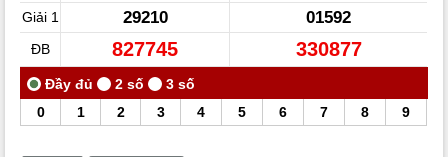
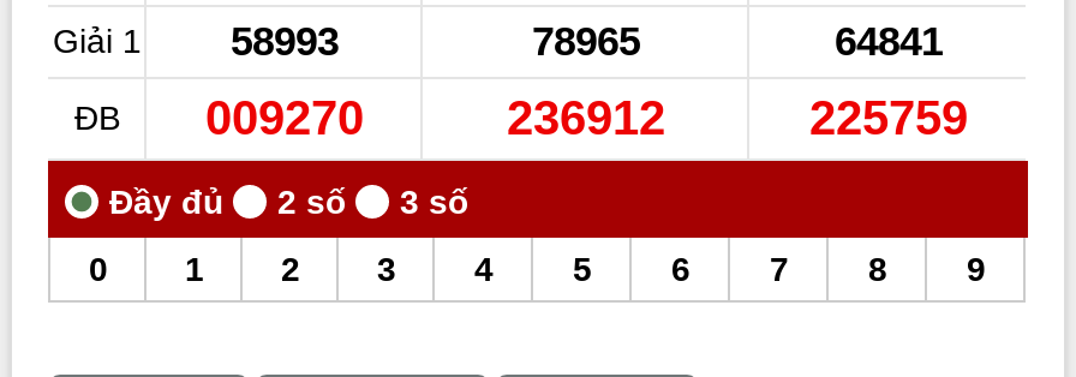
[123,8,351,27] 29210 | 01592 -> [231,20,943,66] 58993 | 78965 | 64841
[112,38,362,60] 827745 | 330877 -> [205,92,968,145] 009270 | 236912 | 225759

